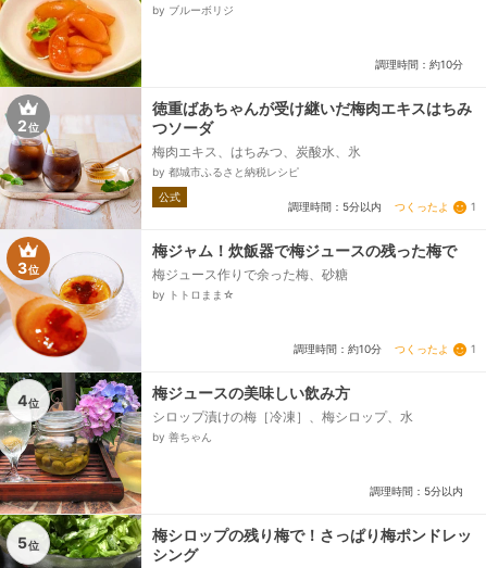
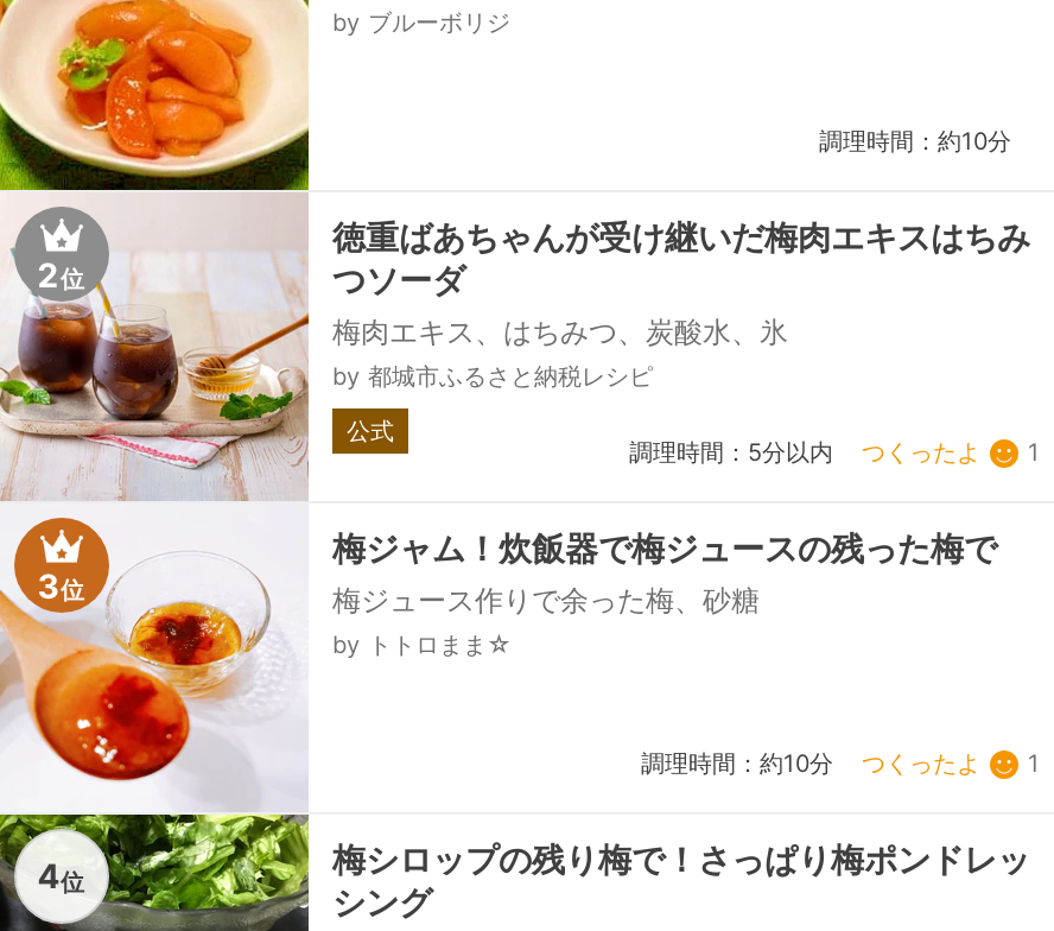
[3,371,463,552] [image] | 調理時間：5分以内 | 5位 -> none
[152,383,413,443] 梅ジュースの美味しい飲み方 | シロップ漬けの梅［冷凍］、梅シロップ、水 | by 善ちゃん -> none

